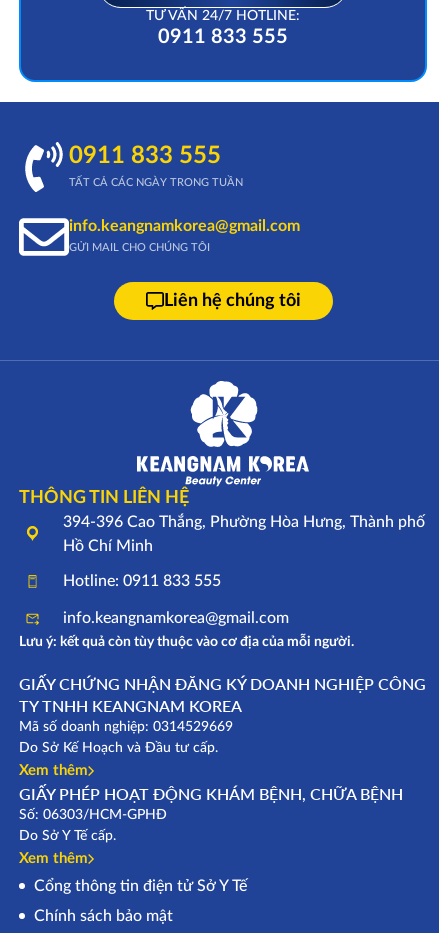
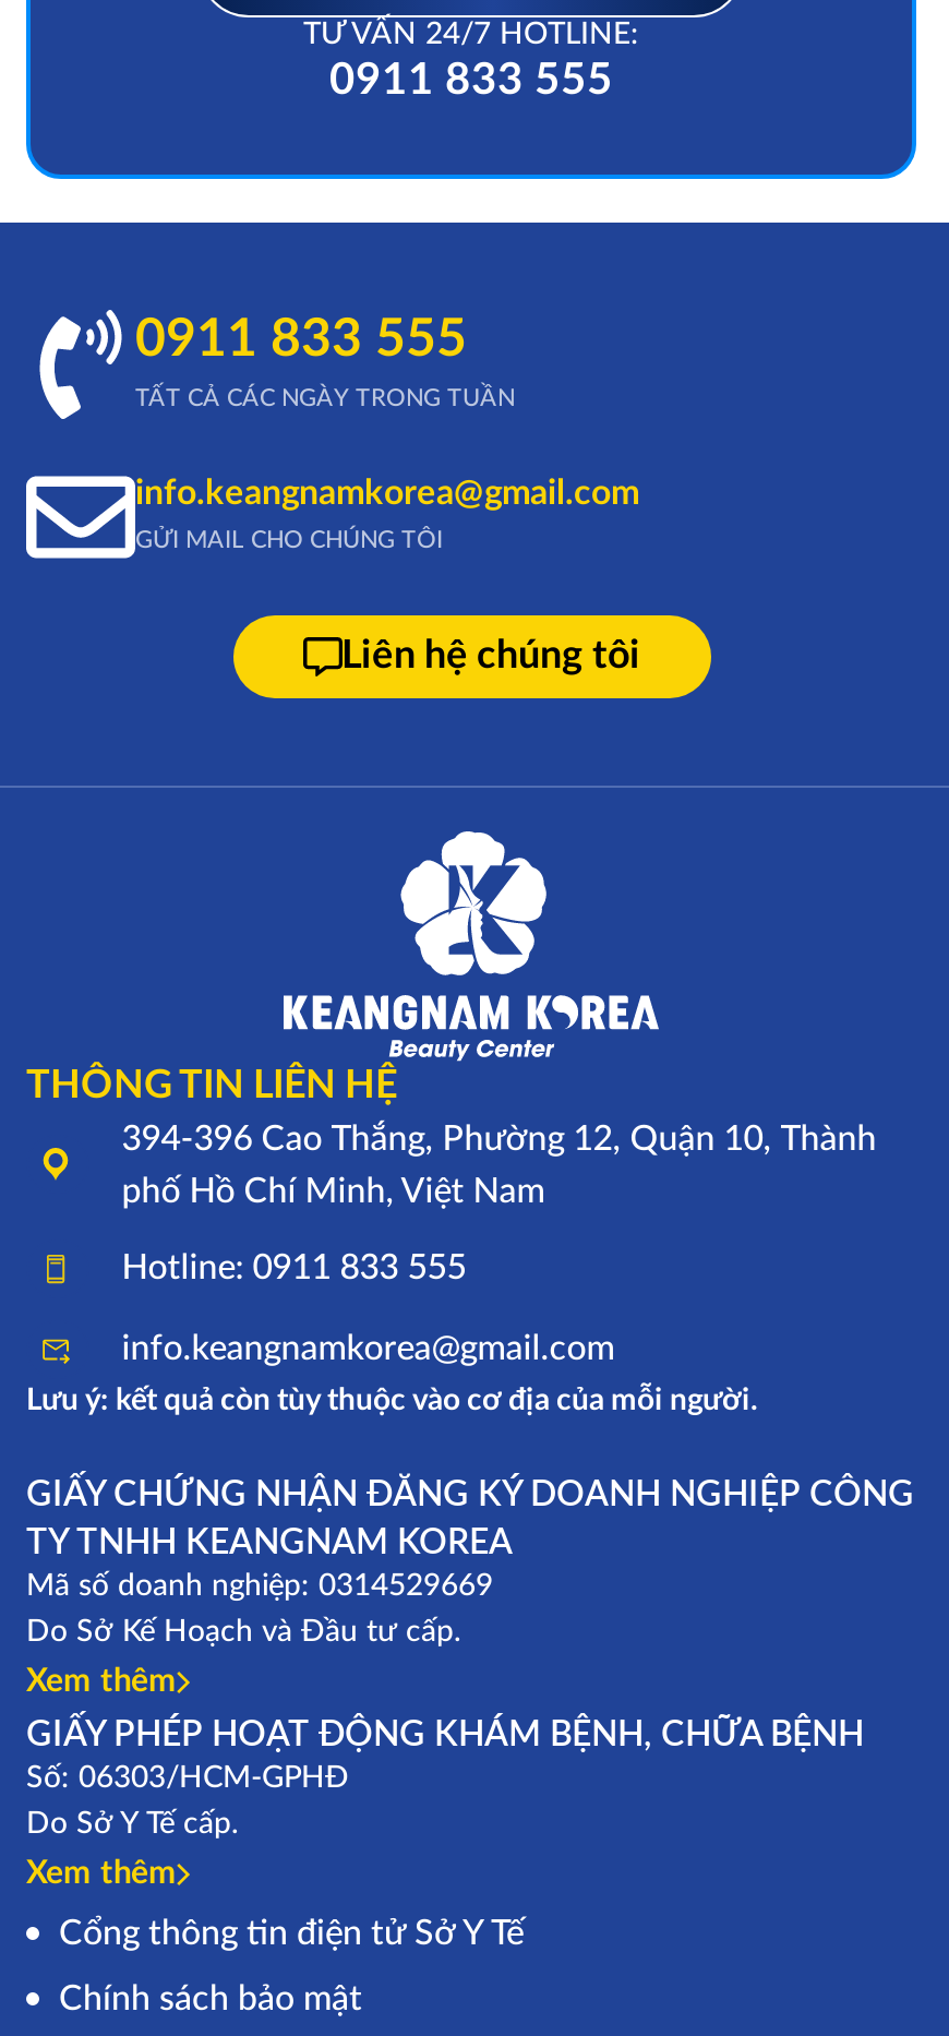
[63,514,425,530] 394-396 Cao Thắng, Phường Hòa Hưng, Thành phố -> [122,1121,877,1156] 394-396 Cao Thắng, Phường 12, Quận 10, Thành
[63,538,153,554] Hồ Chí Minh -> [122,1173,545,1208] phố Hồ Chí Minh, Việt Nam

